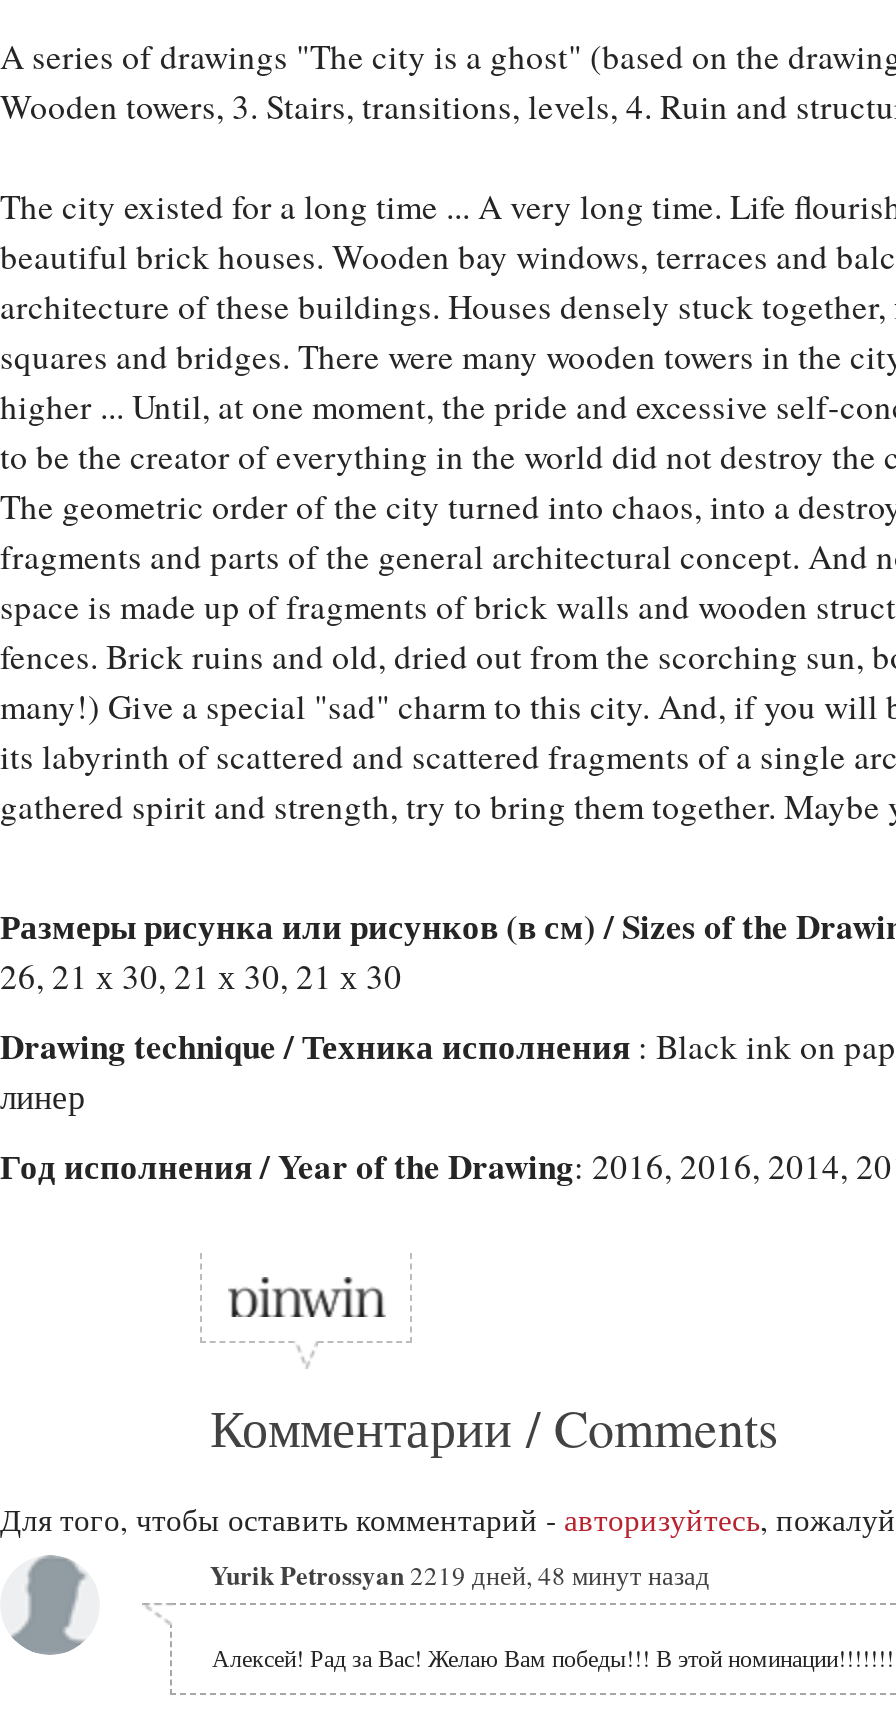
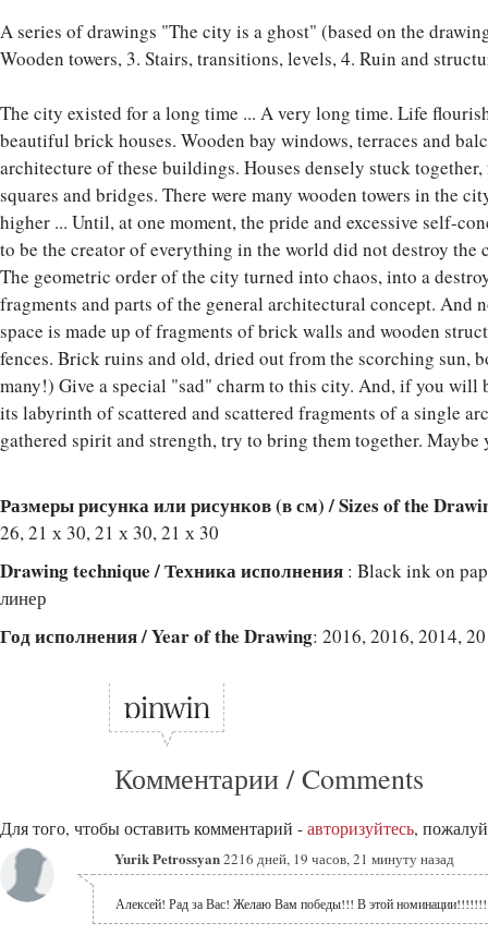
[210,1555,710,1593] Yurik Petrossyan 2219 дней, 48 минут назад -> [114,848,454,869] Yurik Petrossyan 2216 дней, 19 часов, 21 минуту назад

